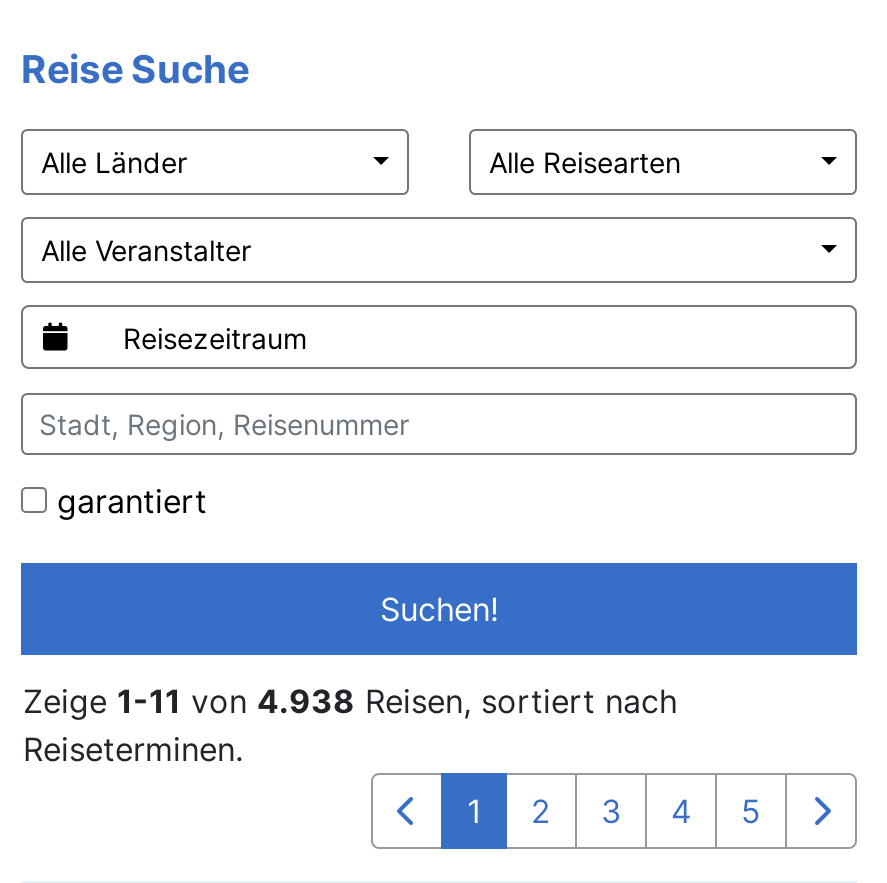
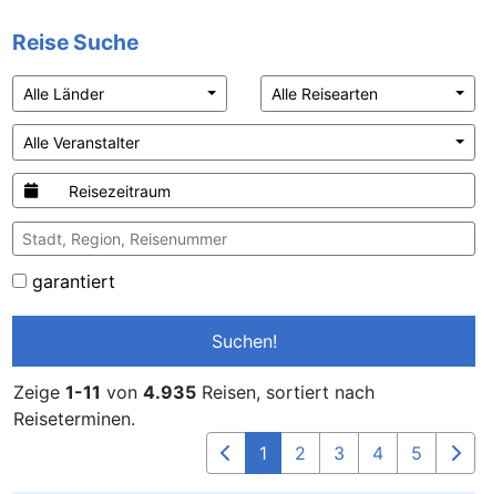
[23,681,677,721] Zeige 1-11 von 4.938 Reisen, sortiert nach -> [13,381,375,403] Zeige 1-11 von 4.935 Reisen, sortiert nach

